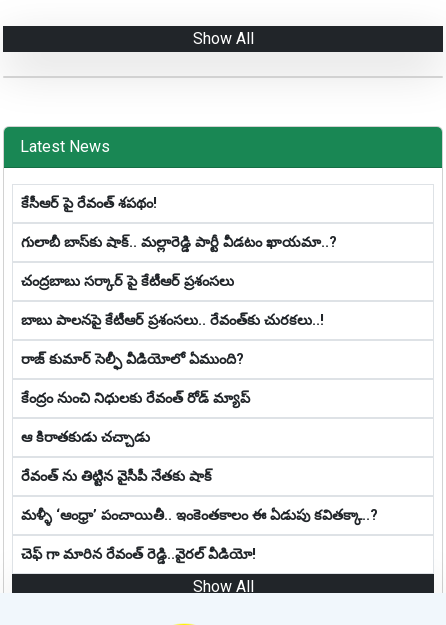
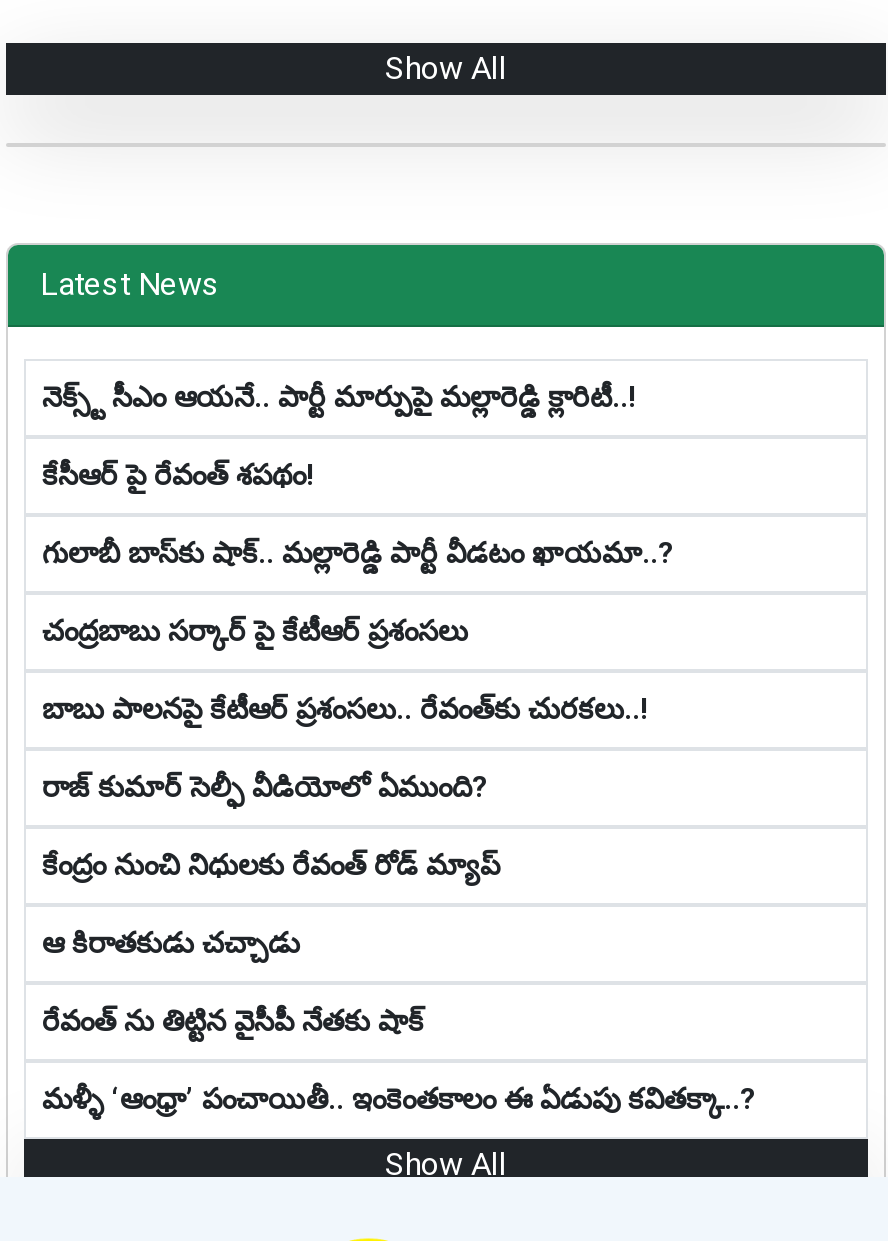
none -> [42,380,636,414] నెక్స్ట్ సీఎం ఆయనే.. పార్టీ మార్పుపై మ‌ల్లారెడ్డి క్లారిటీ..!
moved [21,194,378,523] -> [42,458,756,1116]: కేసీఆర్ పై రేవంత్ శపథం! | గులాబీ బాస్‌కు షాక్.. మల్లారెడ్డి పార్టీ వీడ‌టం ఖాయ‌మా..? | చంద్రబాబు సర్కార్ పై కేటీఆర్ ప్రశంసలు | ... | రేవంత్ ను తిట్టిన వైసీపీ నేతకు షాక్ | మళ్ళీ ‘ఆంధ్రా’ పంచాయితీ.. ఇంకెంతకాలం ఈ ఏడుపు క‌విత‌క్కా..?
[21,545,256,562] చెఫ్ గా మారిన రేవంత్ రెడ్డి..వైరల్ వీడియో! -> none

